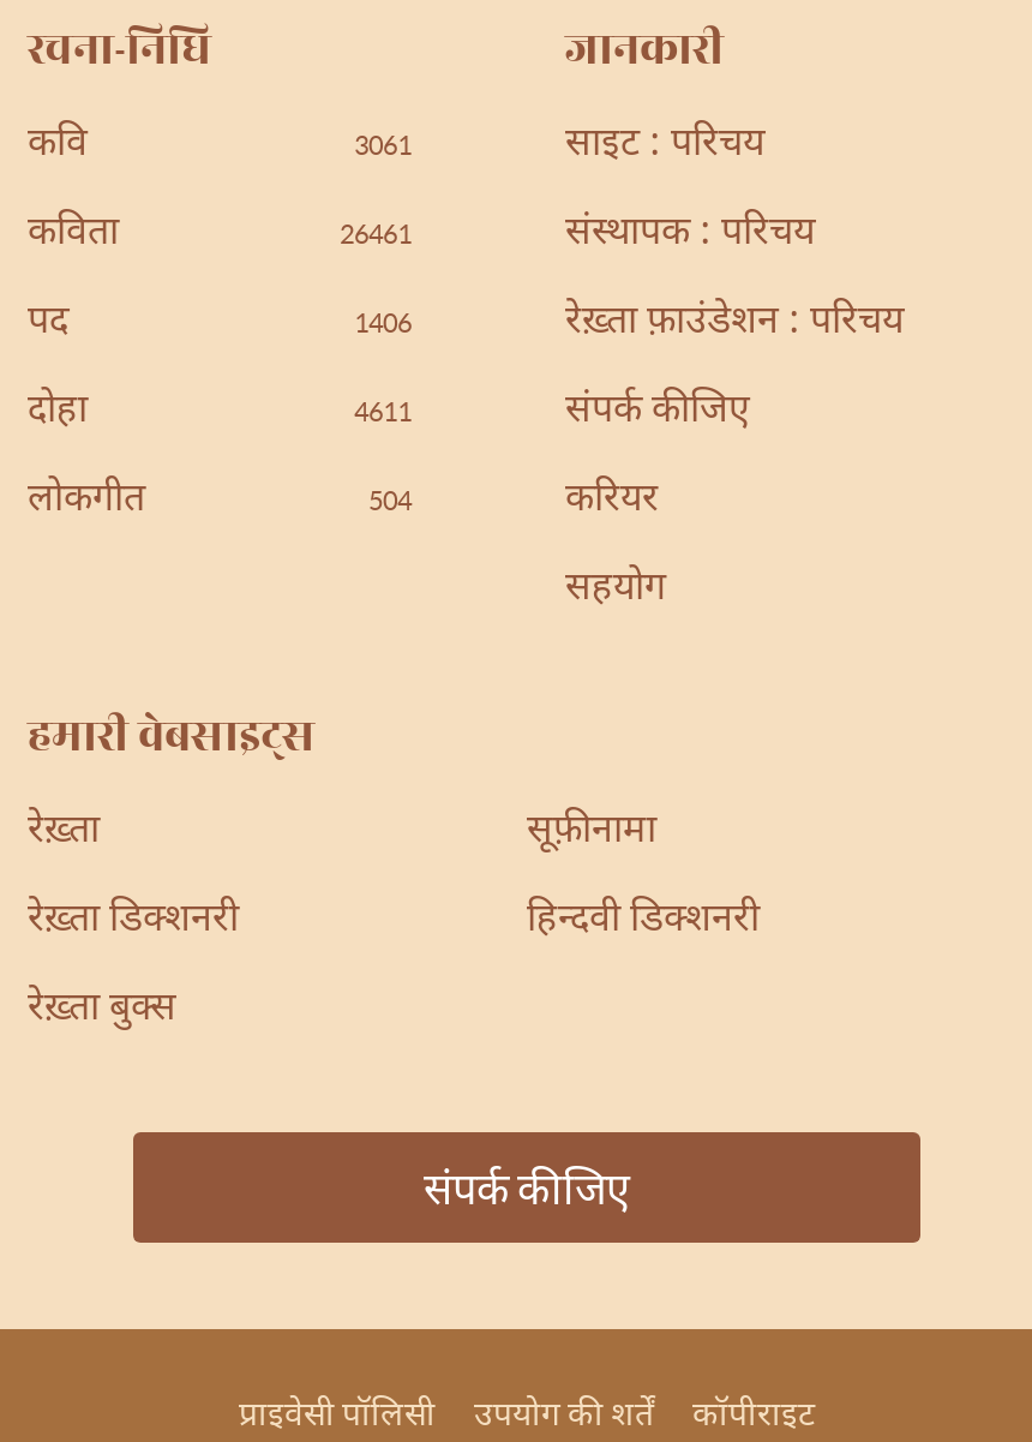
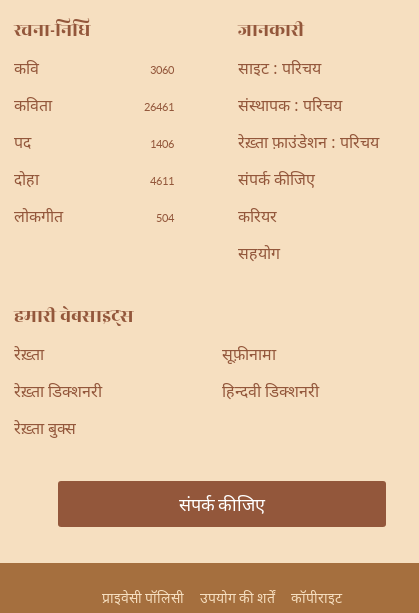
[354,130,412,158] 3061 -> [150,63,174,75] 3060

